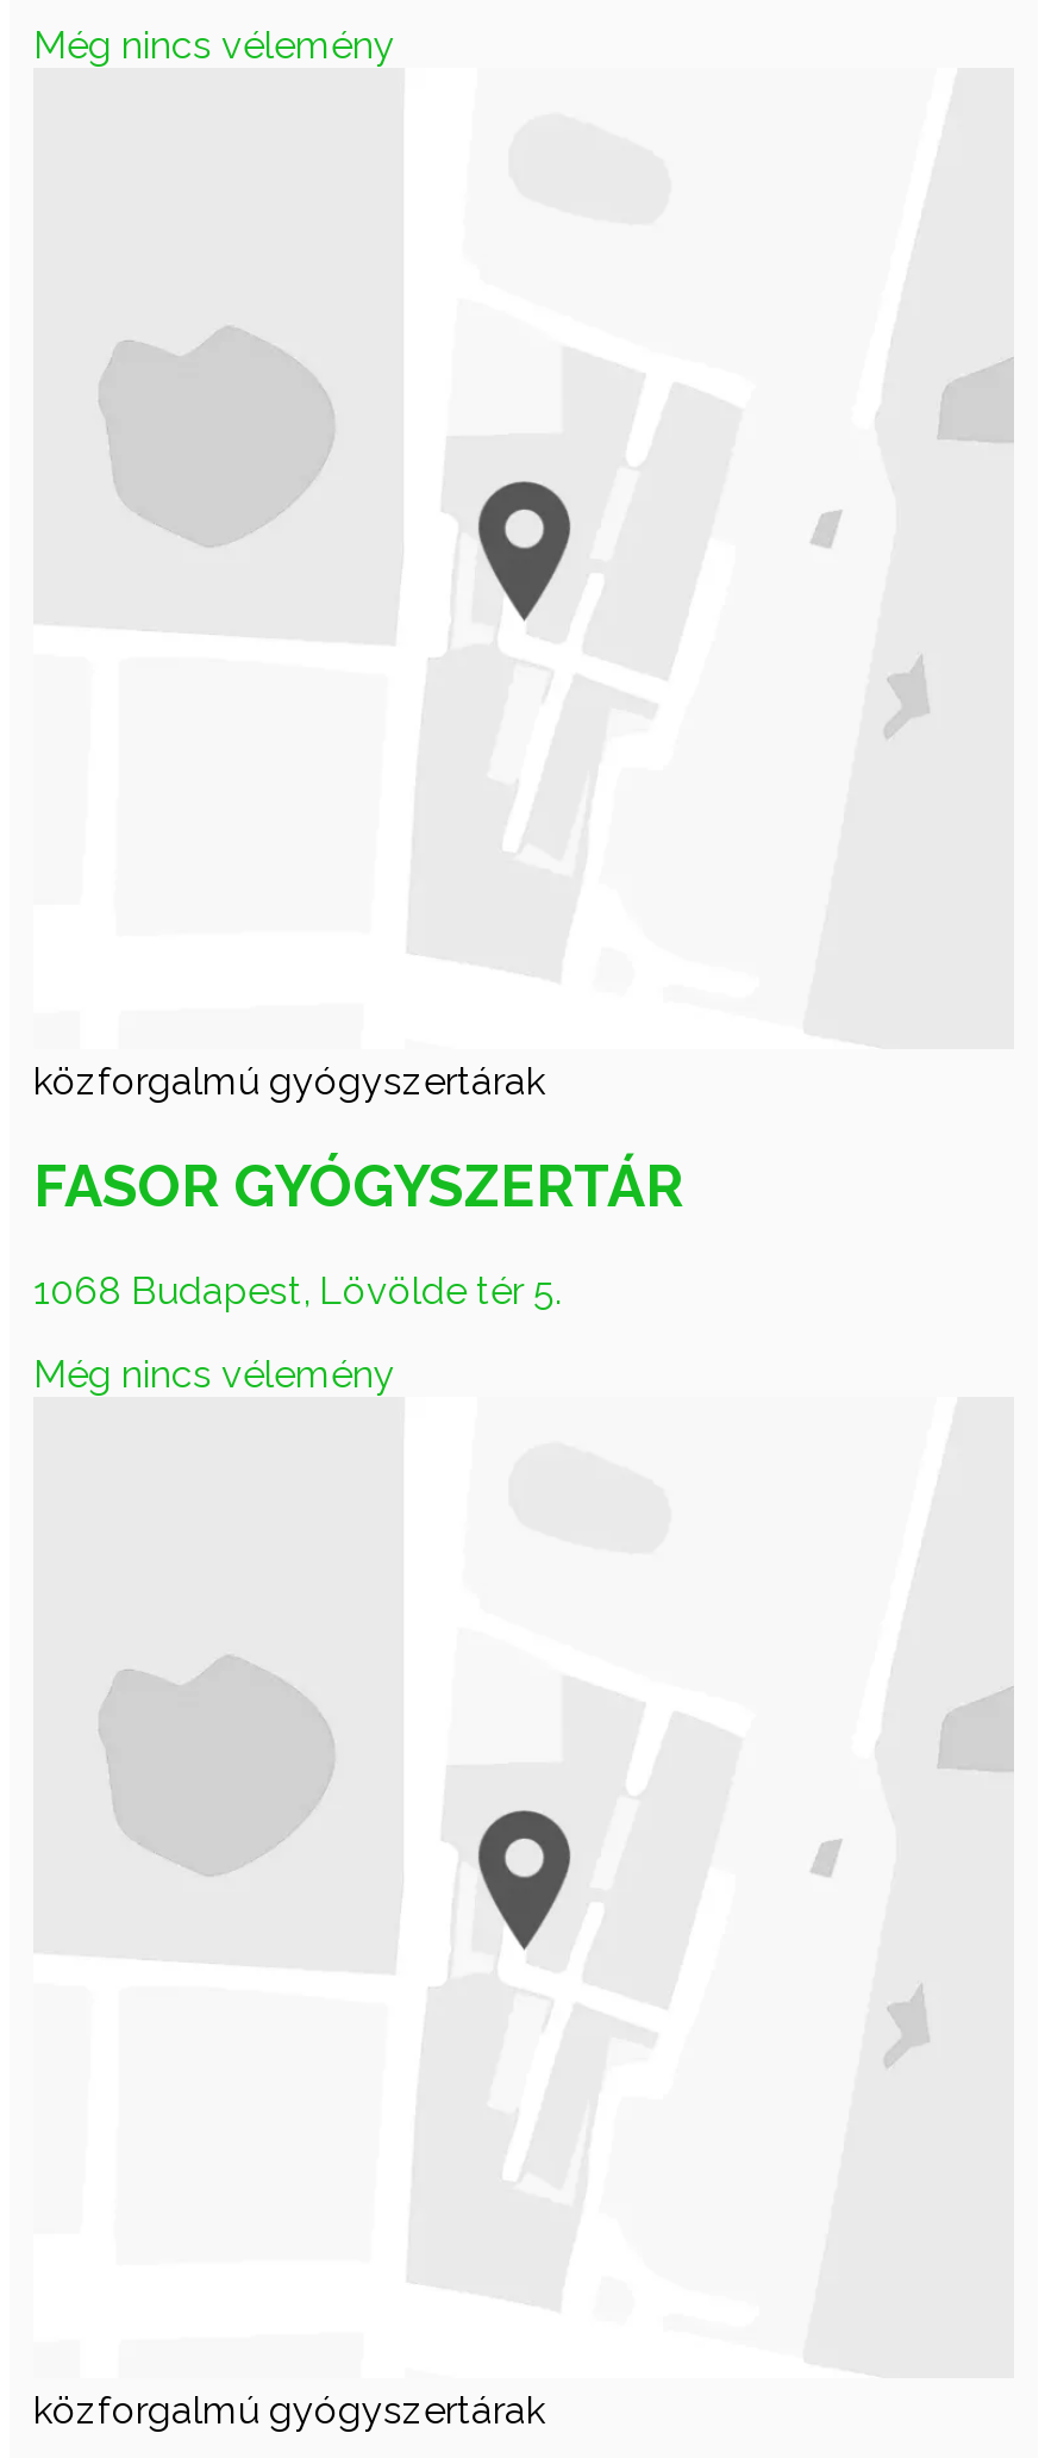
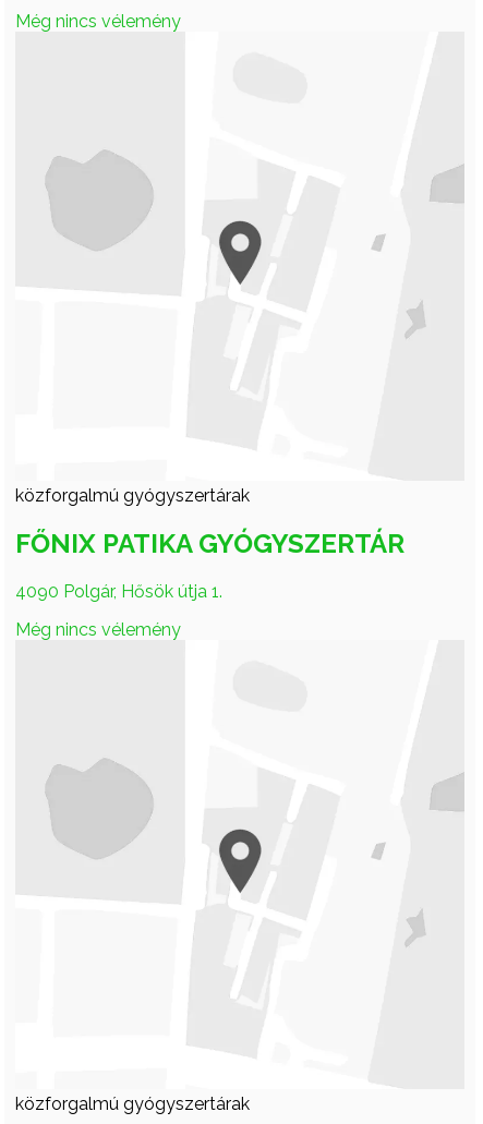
[33,1152,683,1221] FASOR GYÓGYSZERTÁR -> [15,528,404,560] FŐNIX PATIKA GYÓGYSZERTÁR
[33,1269,562,1314] 1068 Budapest, Lövölde tér 5. -> [15,581,222,602] 4090 Polgár, Hősök útja 1.

